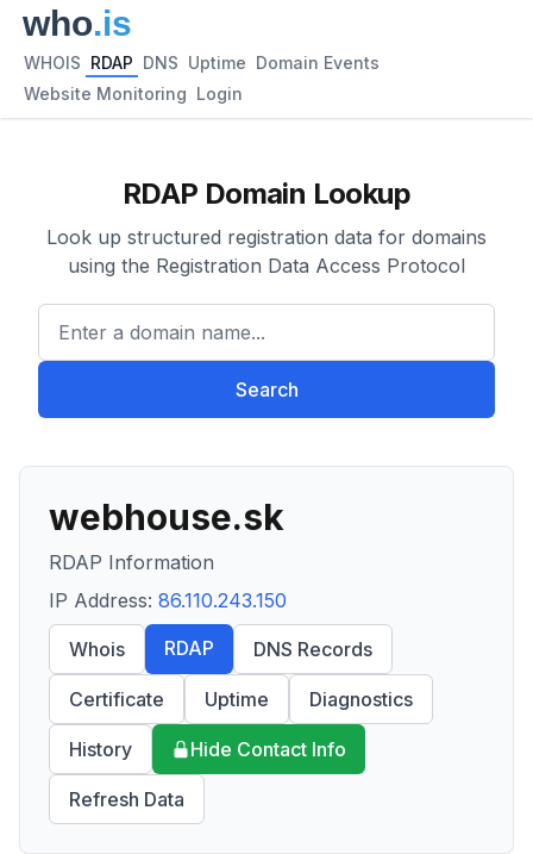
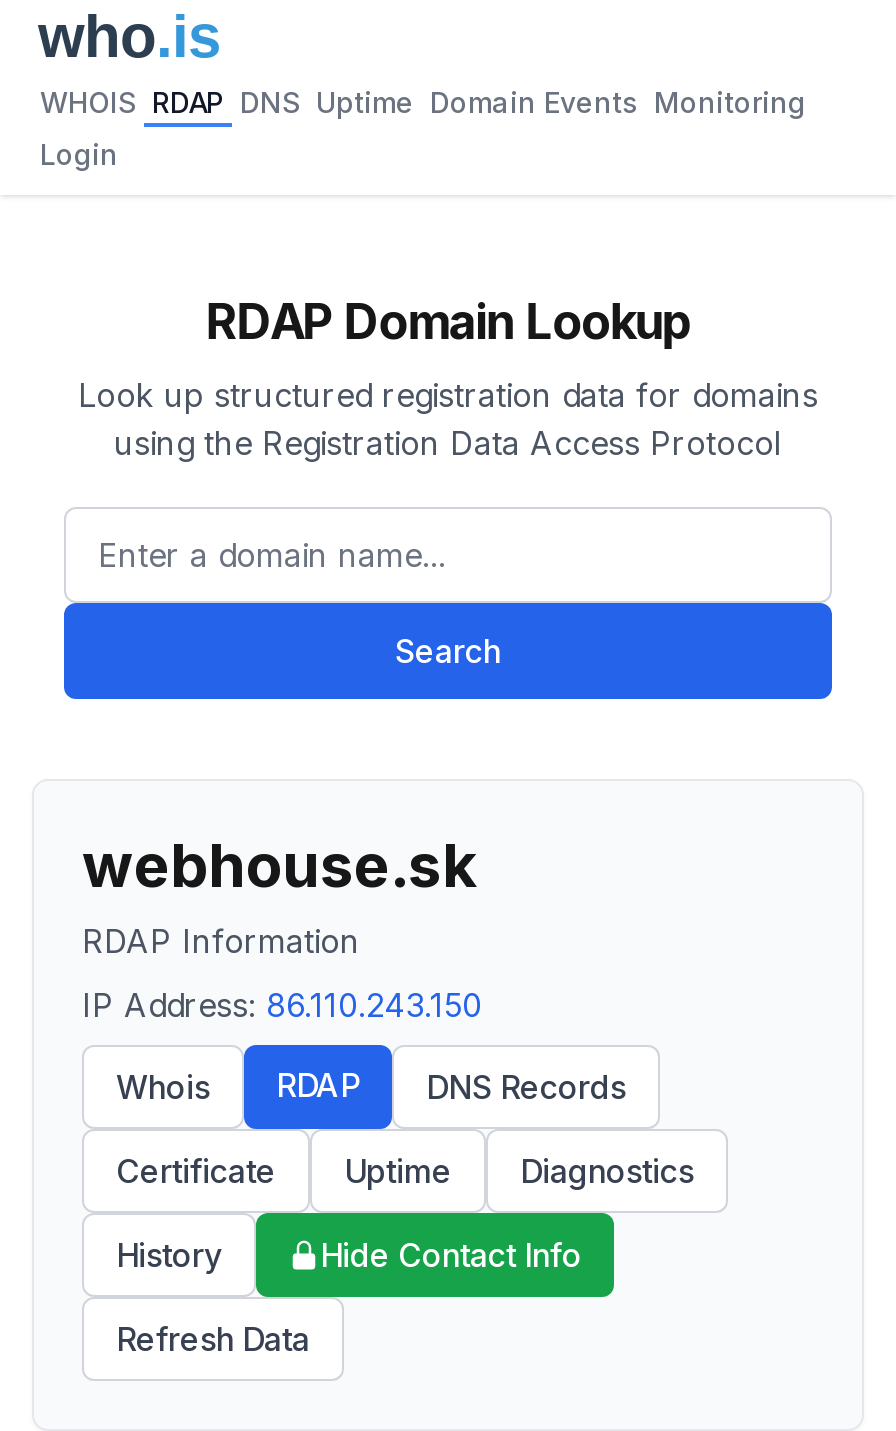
[24,52,380,73] WHOIS RDAP DNS Uptime Domain Events -> [40,85,806,119] WHOIS RDAP DNS Uptime Domain Events Monitoring
[24,83,243,104] Website Monitoring Login -> [40,137,118,171] Login

